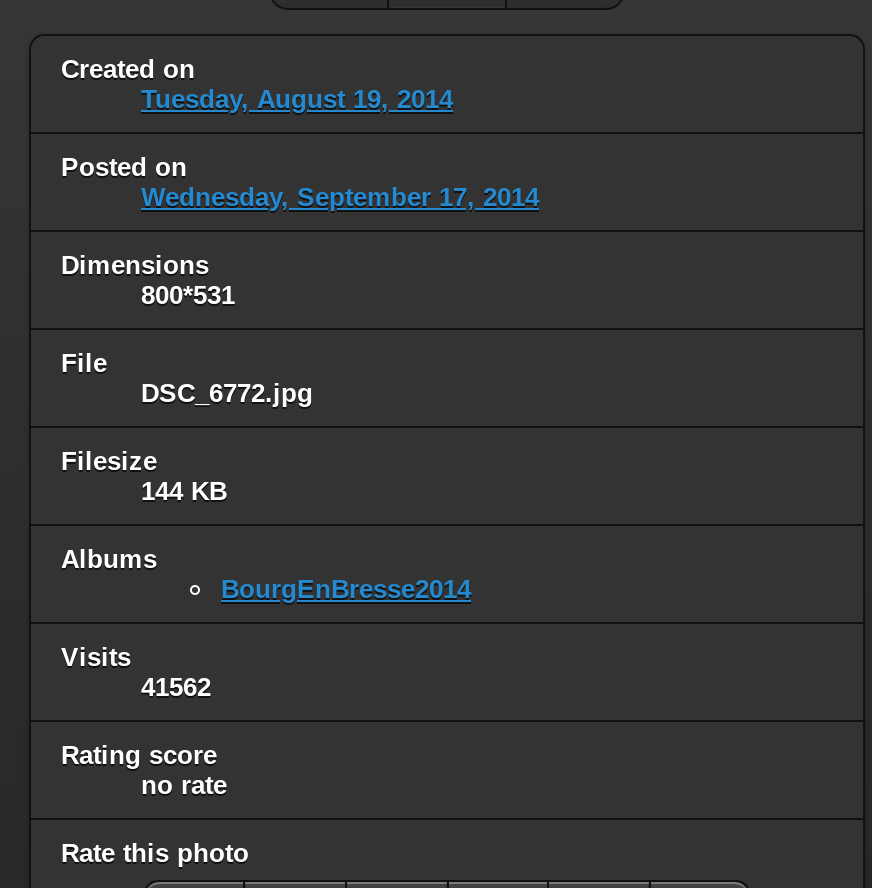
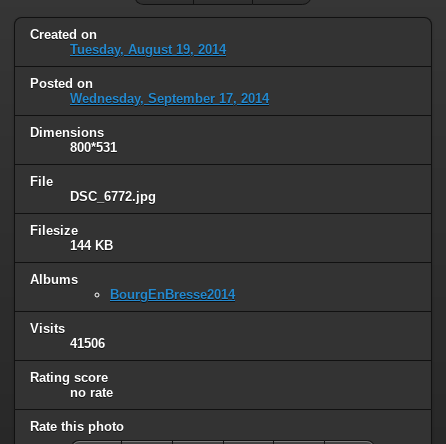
[141,672,211,702] 41562 -> [70,336,105,351] 41506

